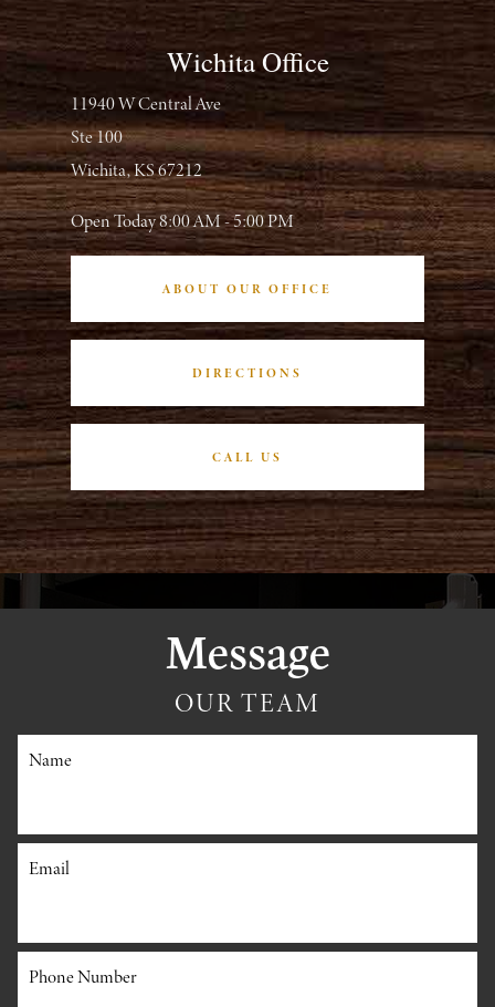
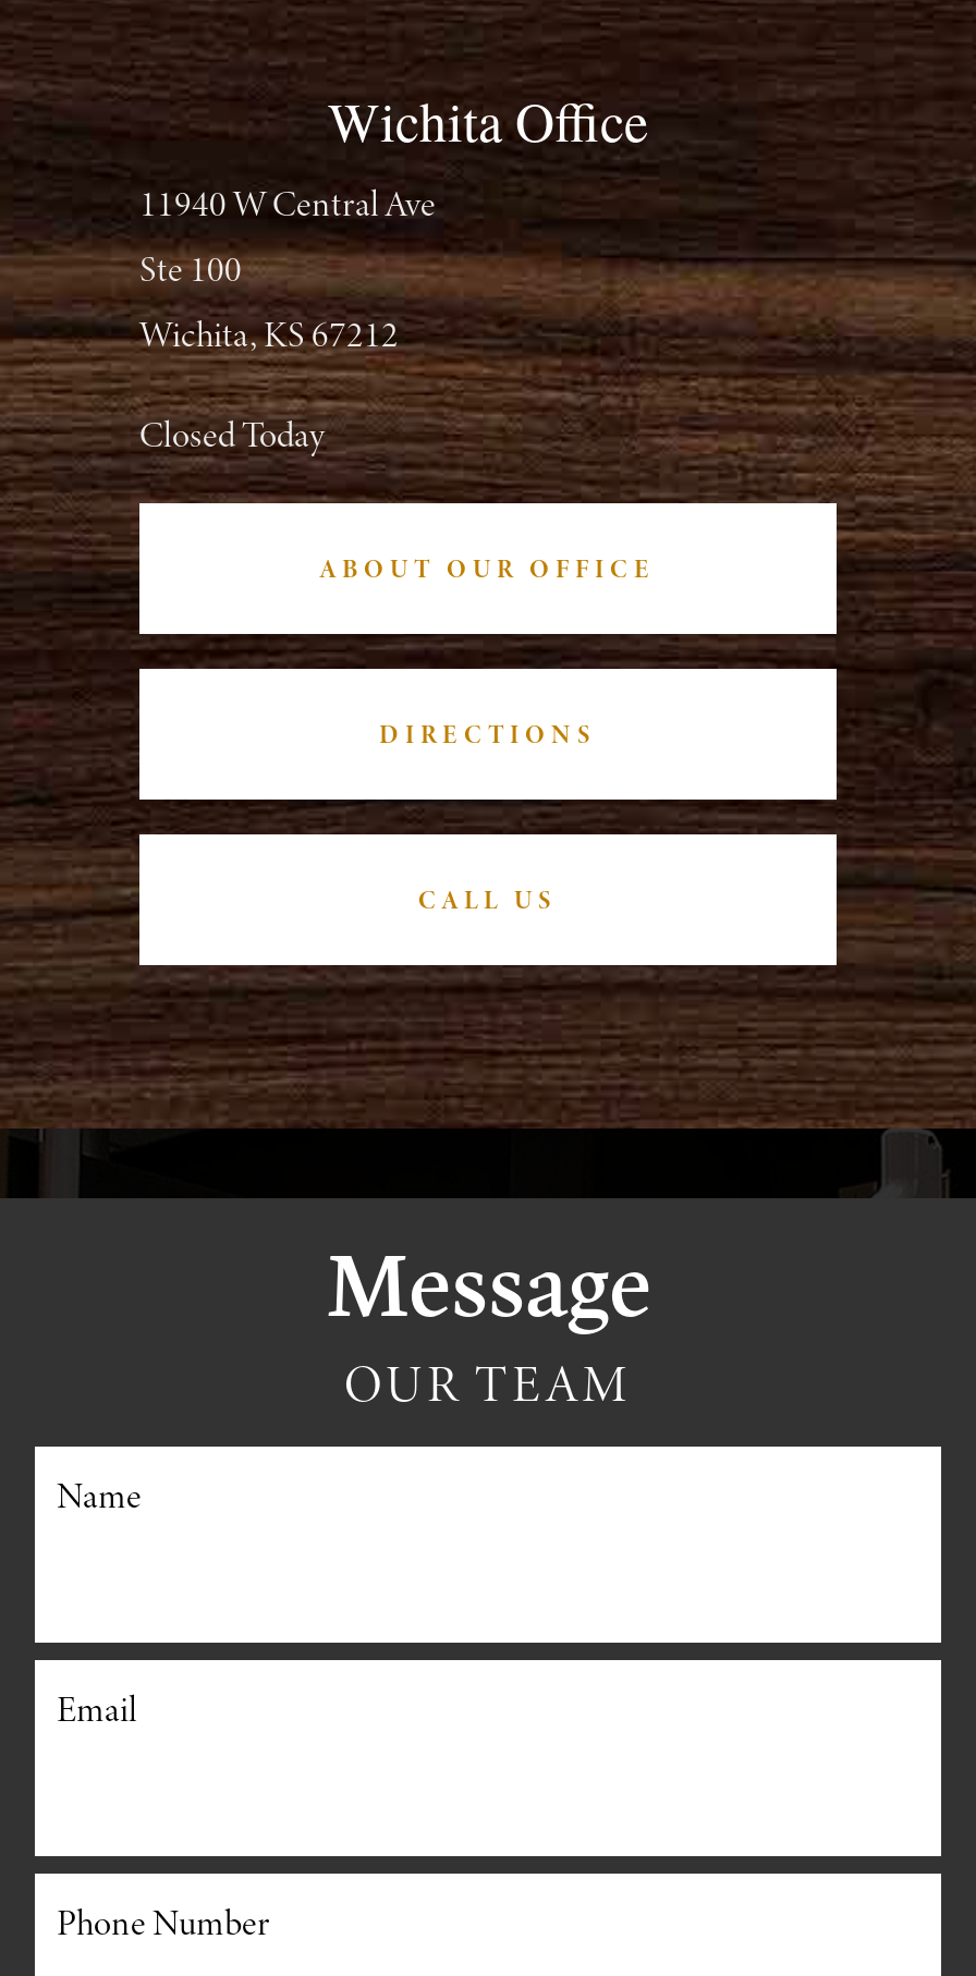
[71,208,294,233] Open Today 8:00 AM - 5:00 PM -> [139,409,325,459] Closed Today

